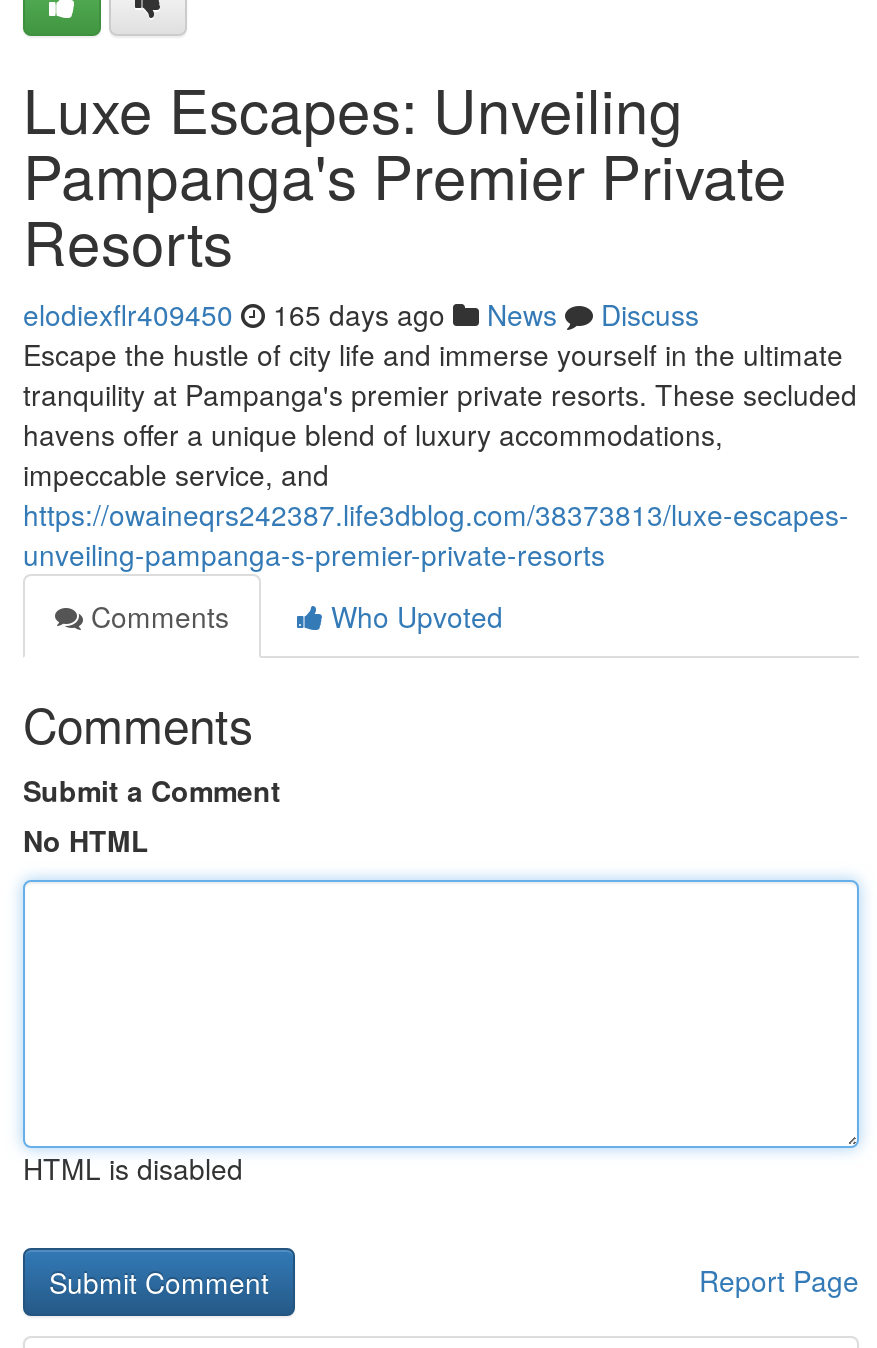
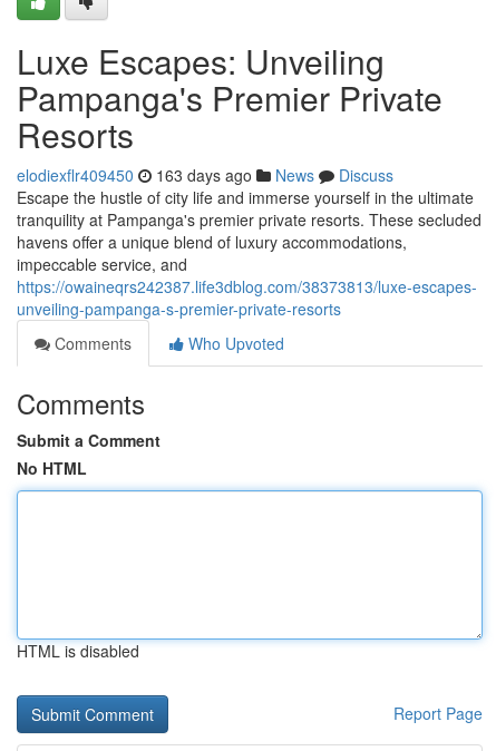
[23,294,699,334] elodiexflr409450 165 days ago News Discuss -> [17,164,393,186] elodiexflr409450 163 days ago News Discuss

